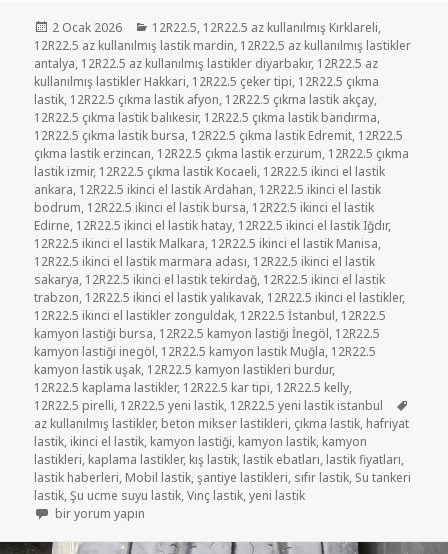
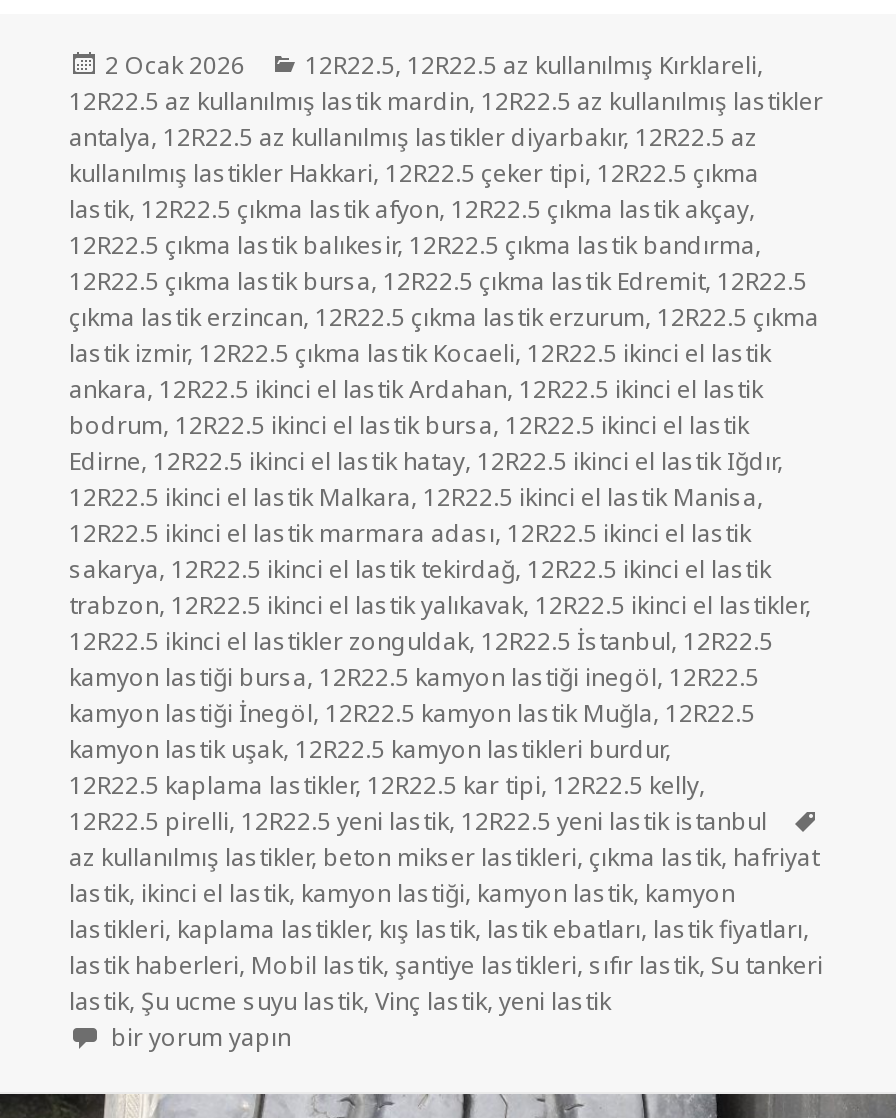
[34,325,380,342] kamyon lastiği bursa, 12R22.5 kamyon lastiği İnegöl, 12R22.5 -> [69,661,759,695] kamyon lastiği bursa, 12R22.5 kamyon lastiği inegöl, 12R22.5
[34,343,376,360] kamyon lastiği inegöl, 12R22.5 kamyon lastik Muğla, 12R22.5 -> [69,697,755,731] kamyon lastiği İnegöl, 12R22.5 kamyon lastik Muğla, 12R22.5

